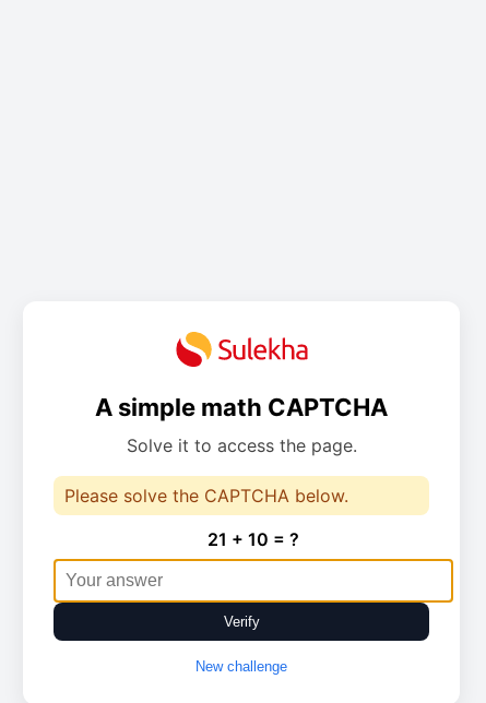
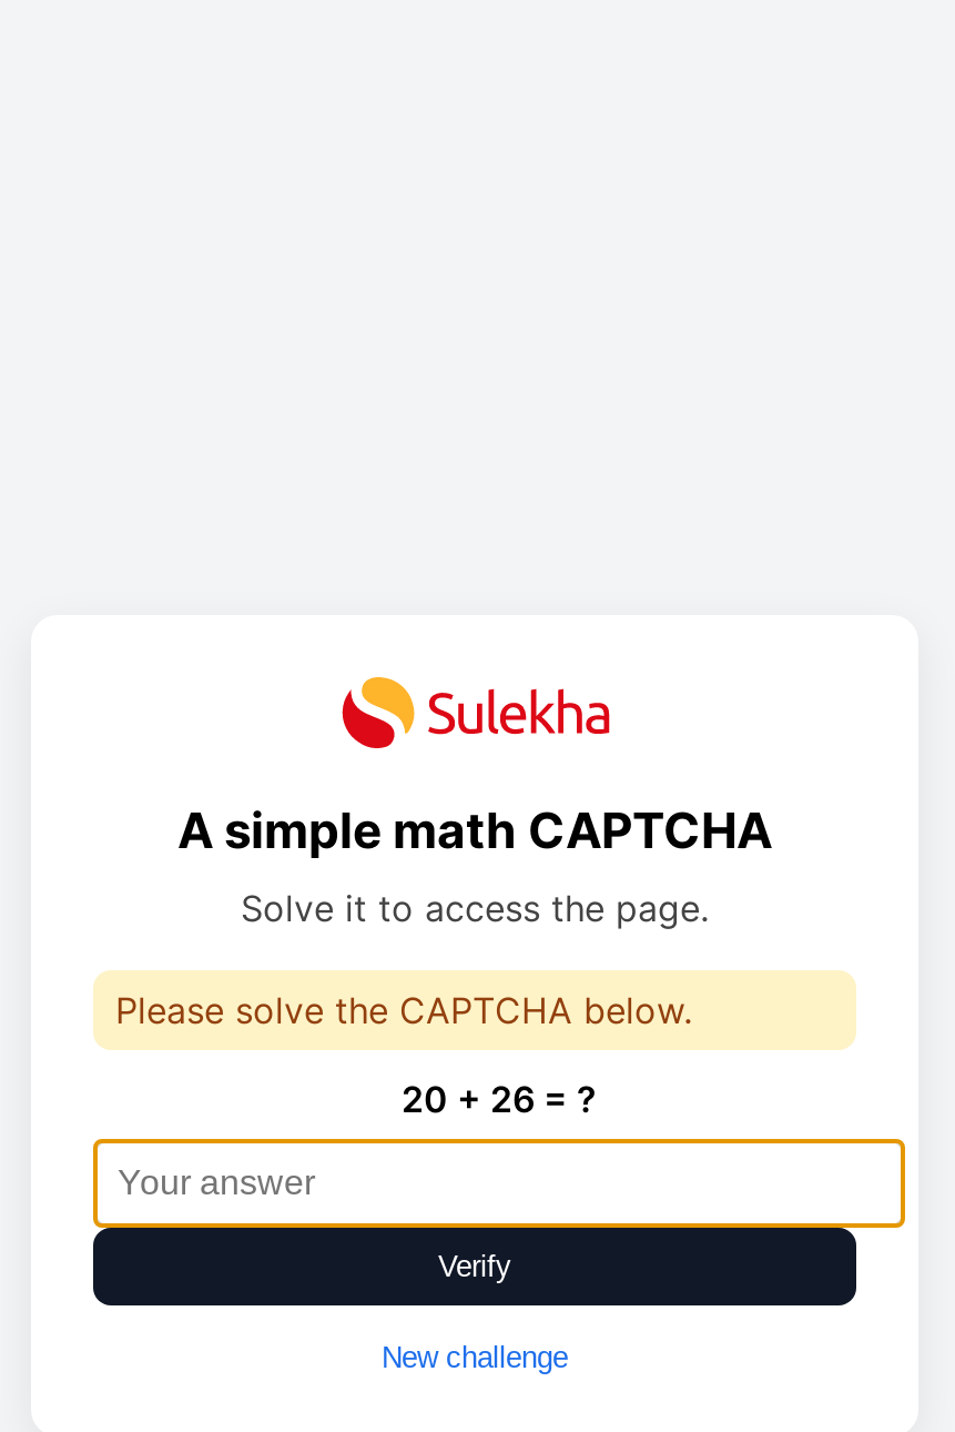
[208,528,299,550] 21 + 10 = ? -> [402,1077,597,1121] 20 + 26 = ?

